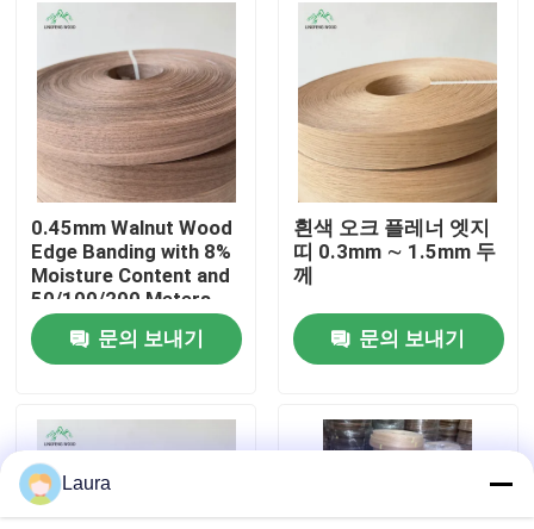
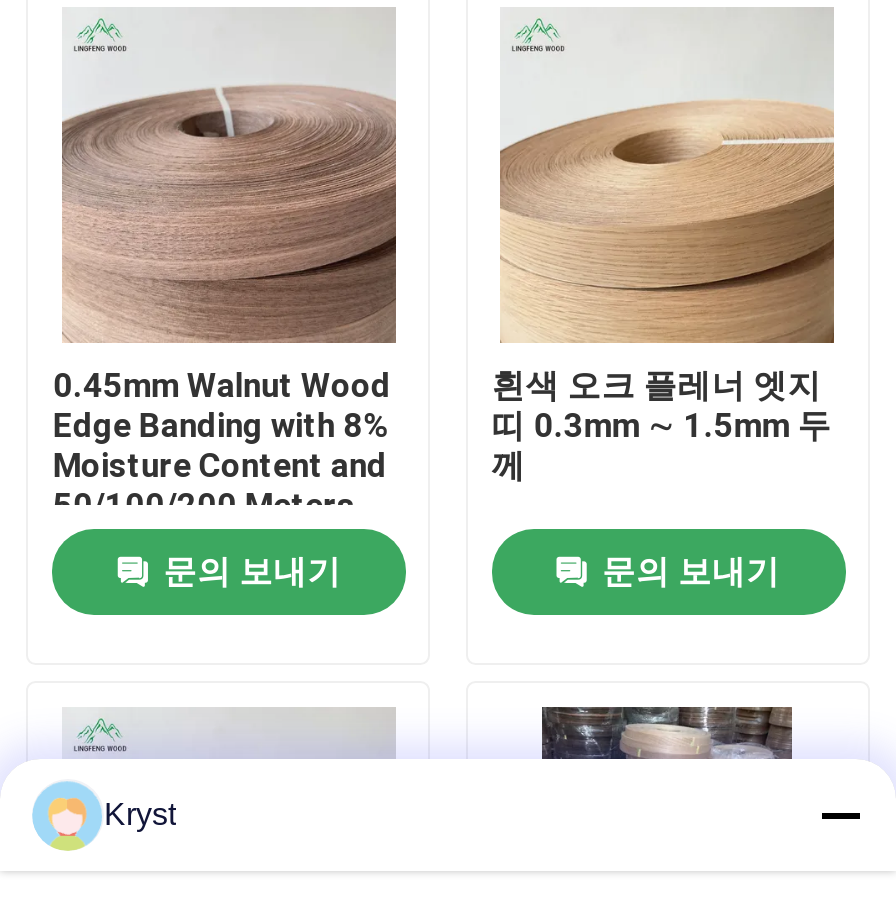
[62,473,111,493] Laura -> [104,797,176,831] Kryst

